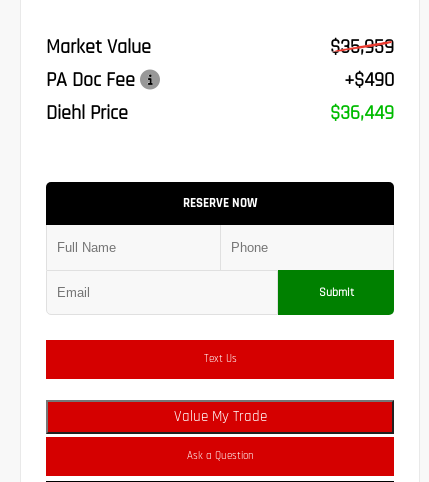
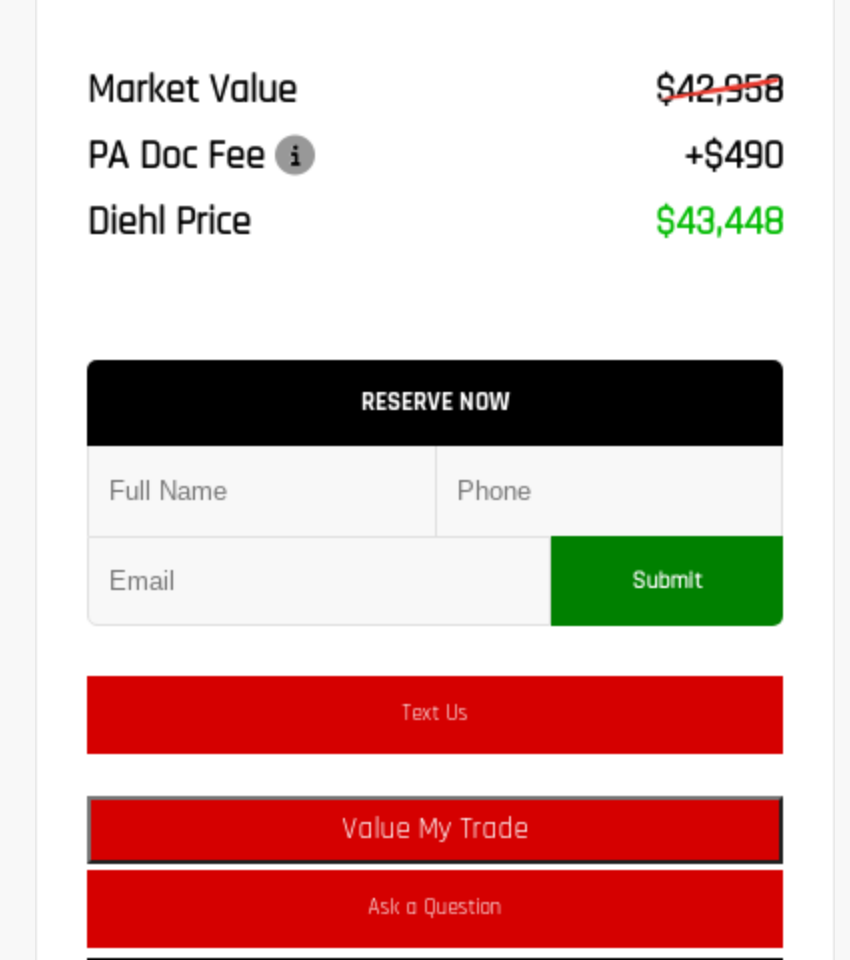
[330,33,394,59] $35,959 -> [655,63,783,115] $42,958
[330,99,394,125] $36,449 -> [655,195,783,247] $43,448

